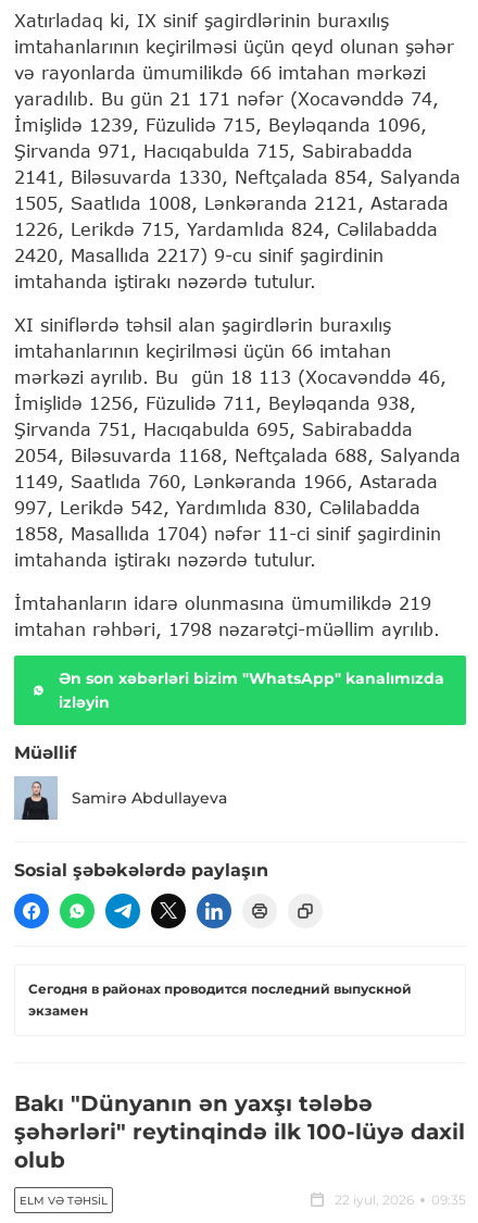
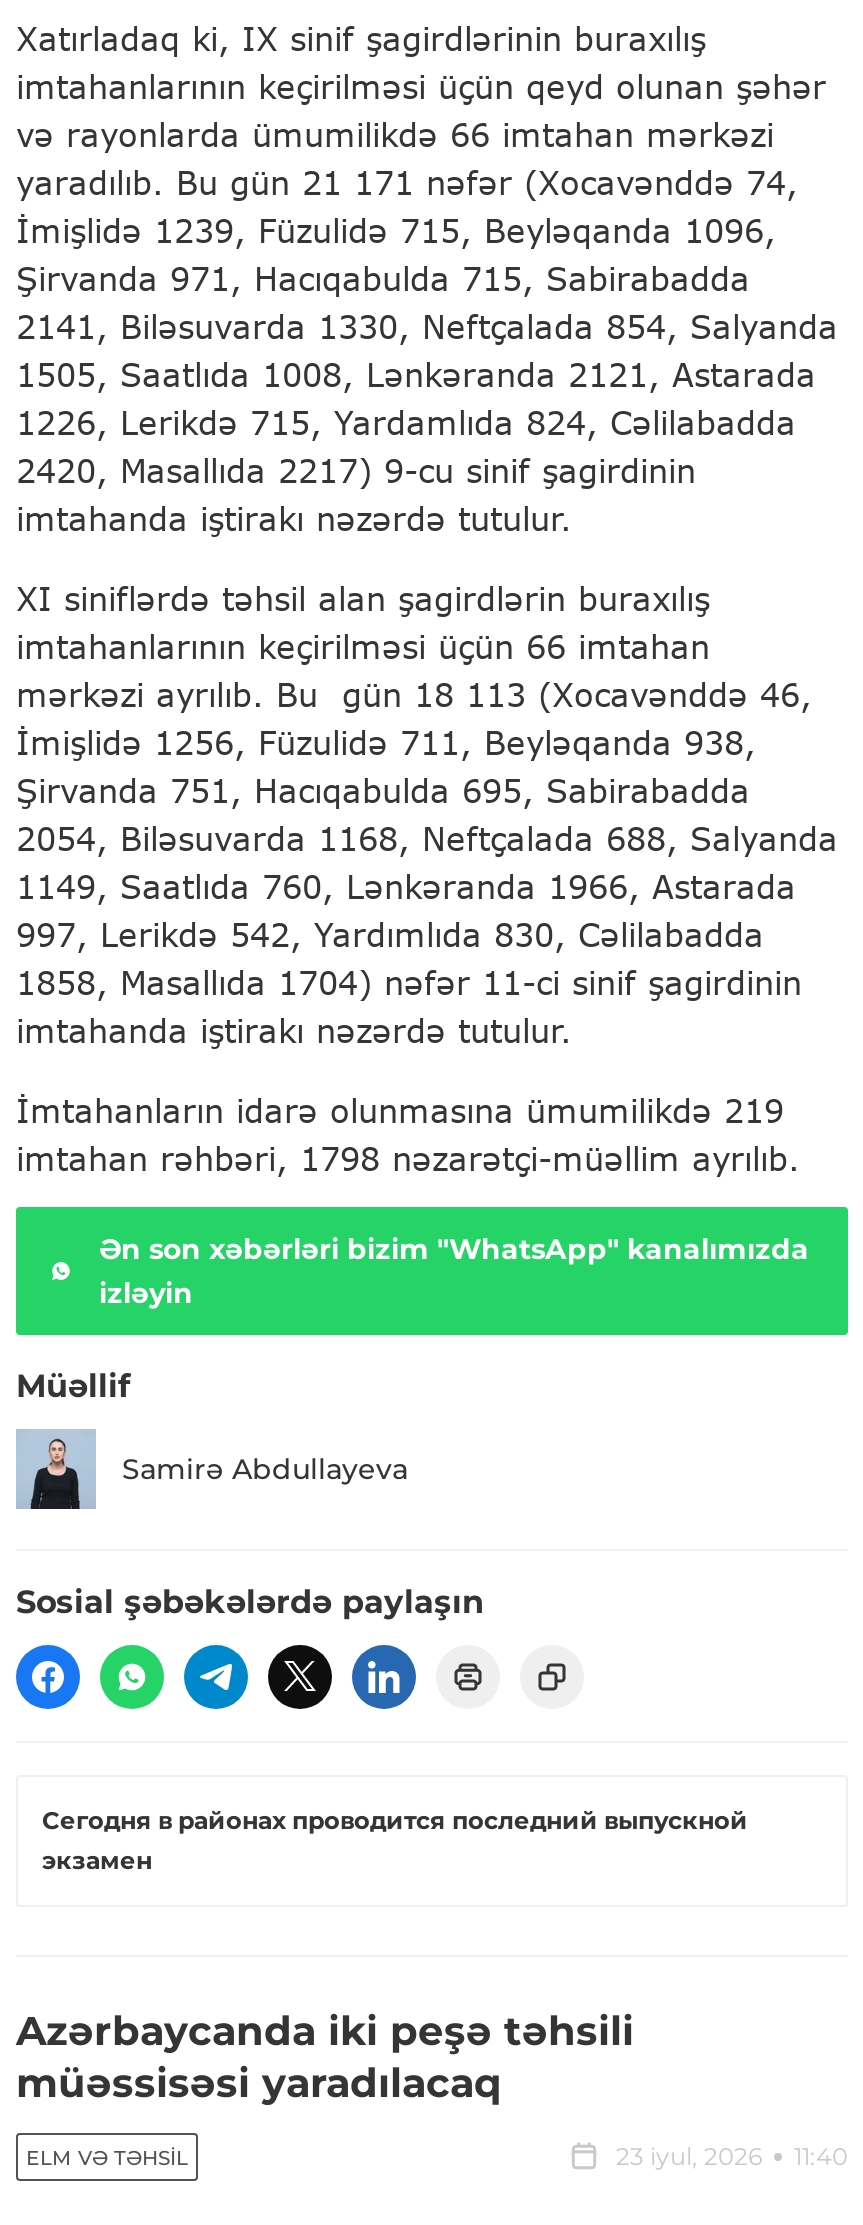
[14,1091,465,1173] Bakı "Dünyanın ən yaxşı tələbə | şəhərləri" reytinqində ilk 100-lüyə daxil | olub -> [16,2008,634,2108] Azərbaycanda iki peşə təhsili | müəssisəsi yaradılacaq
[335,1192,466,1208] 22 iyul, 2026 | 09:35 -> [616,2142,848,2172] 23 iyul, 2026 | 11:40

